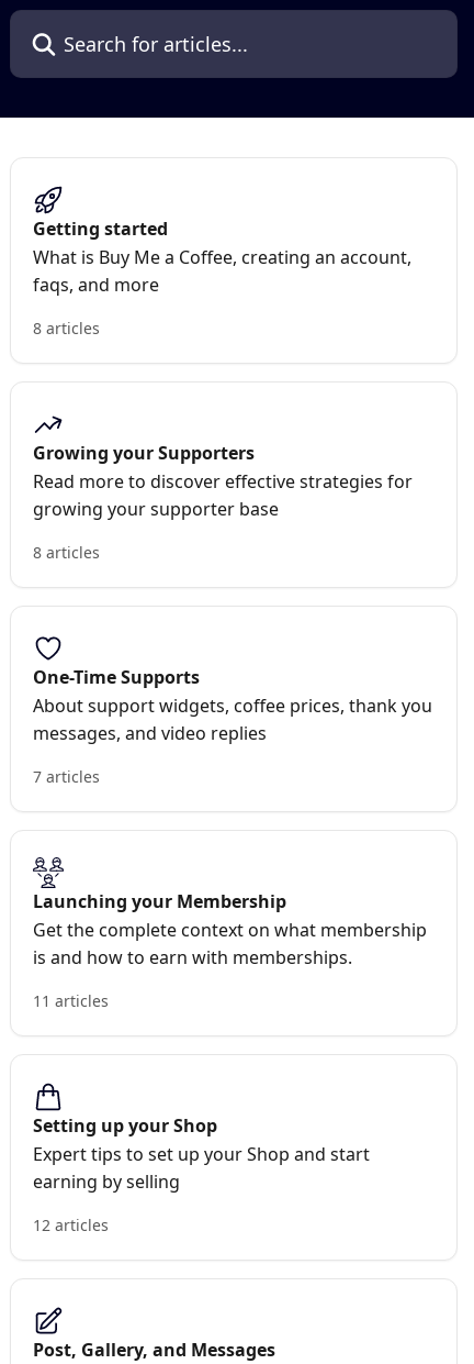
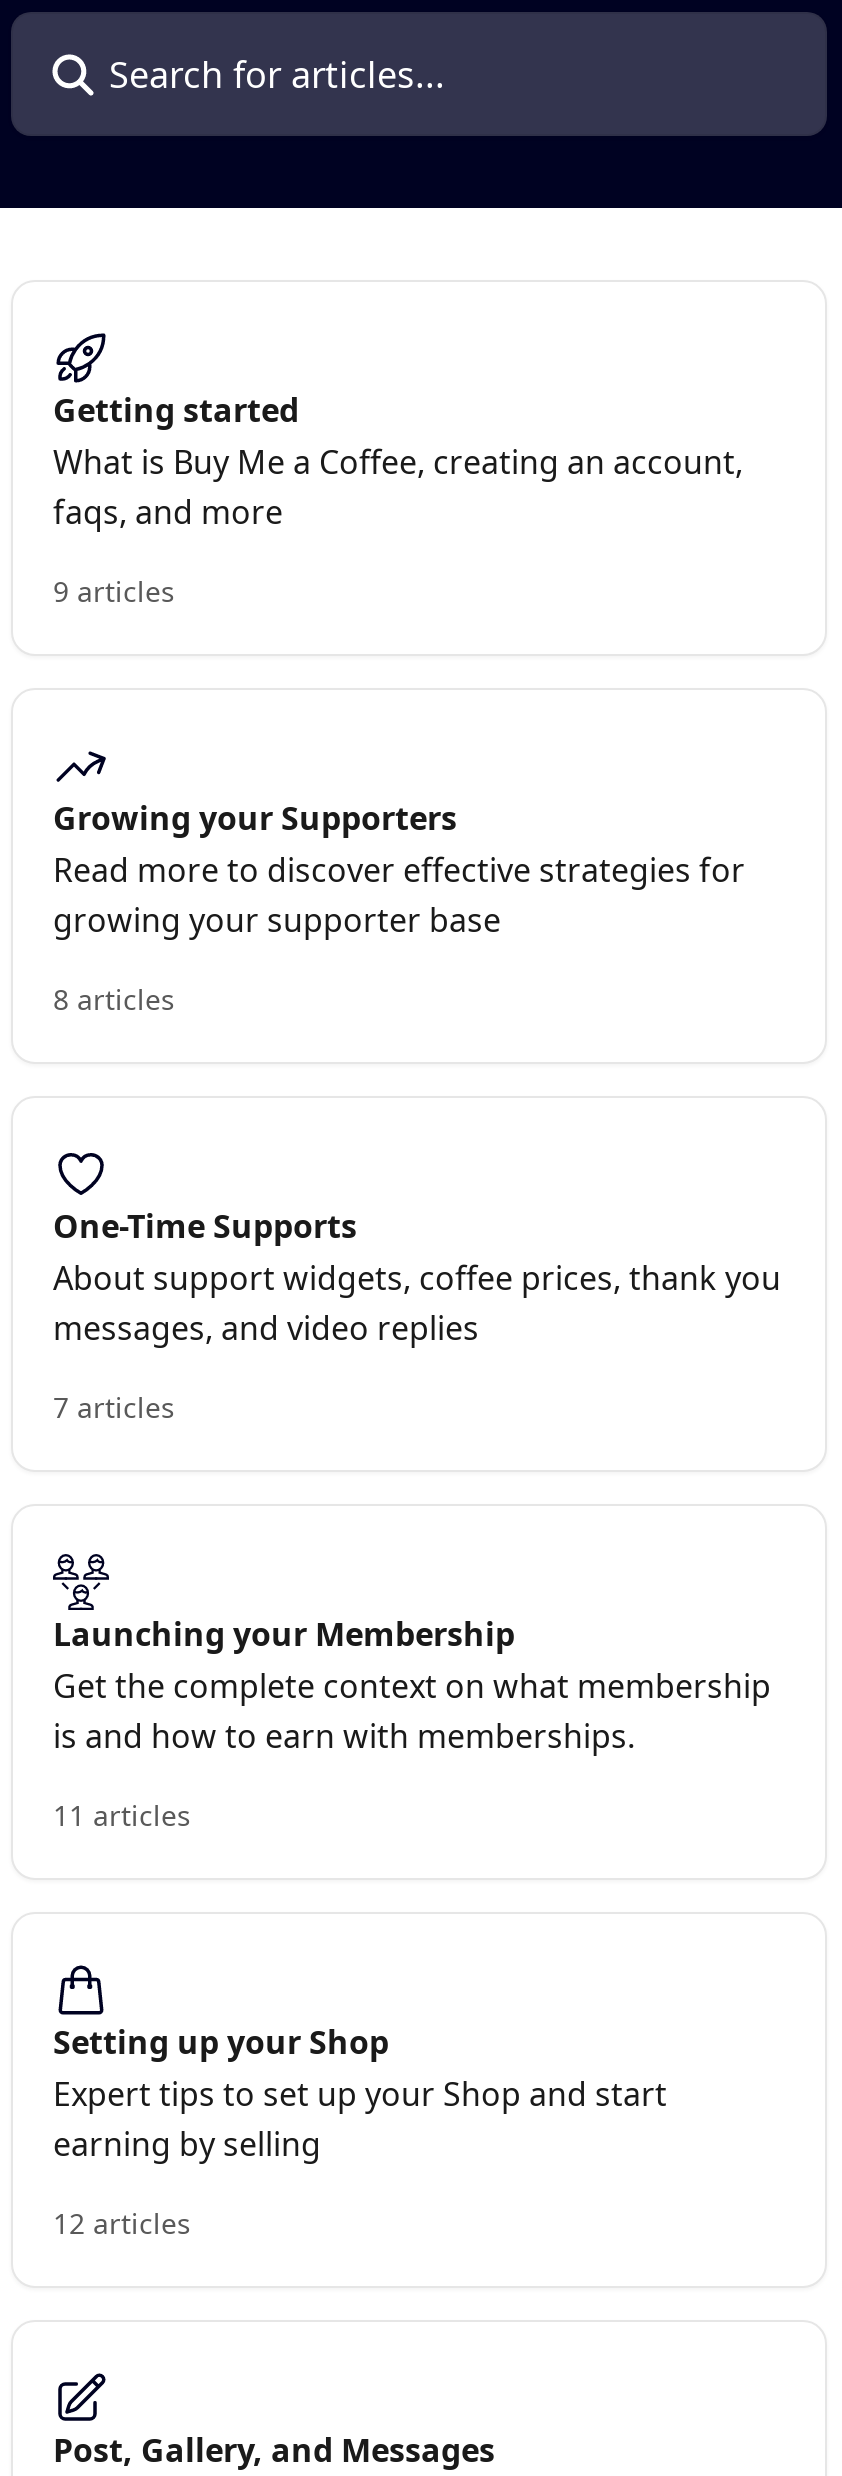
[33,318,100,339] 8 articles -> [53,572,175,610] 9 articles

